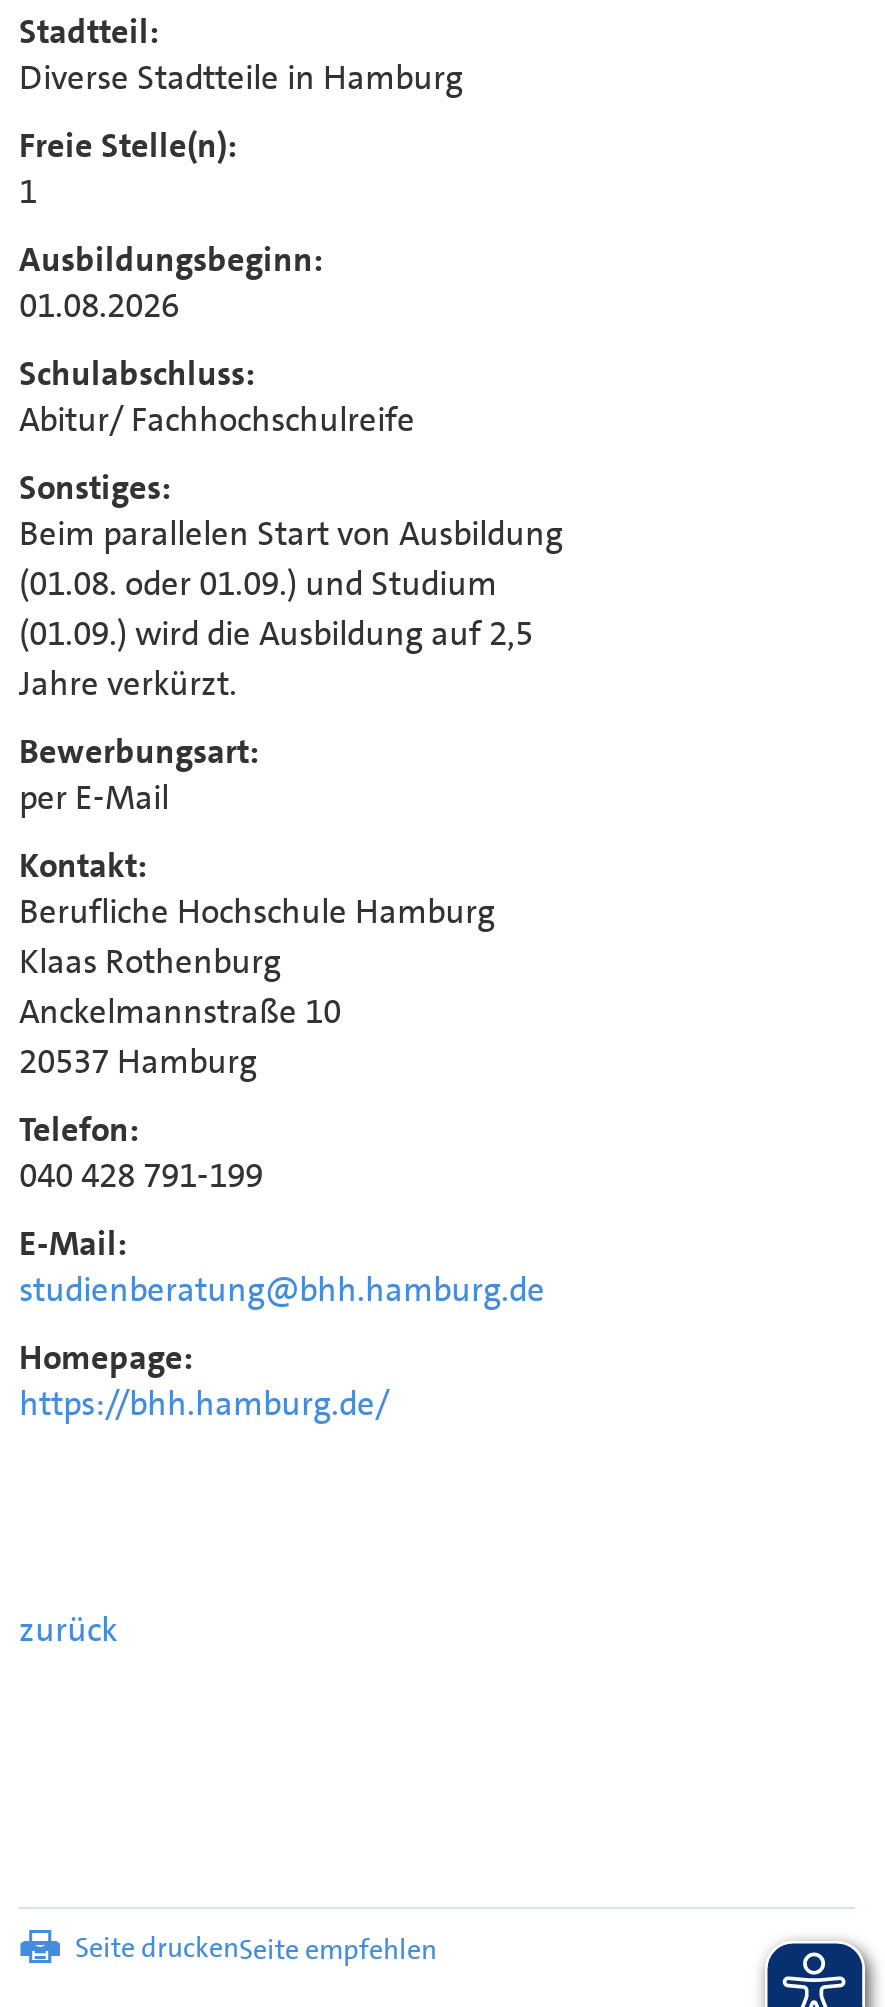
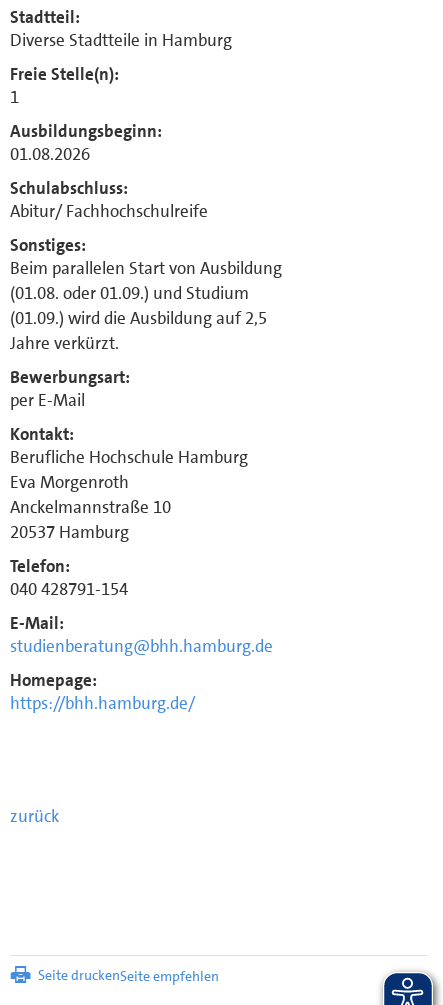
[19,939,281,983] Klaas Rothenburg -> [10,471,129,493] Eva Morgenroth
[19,1153,263,1197] 040 428 791-199 -> [10,578,128,600] 040 428791-154

